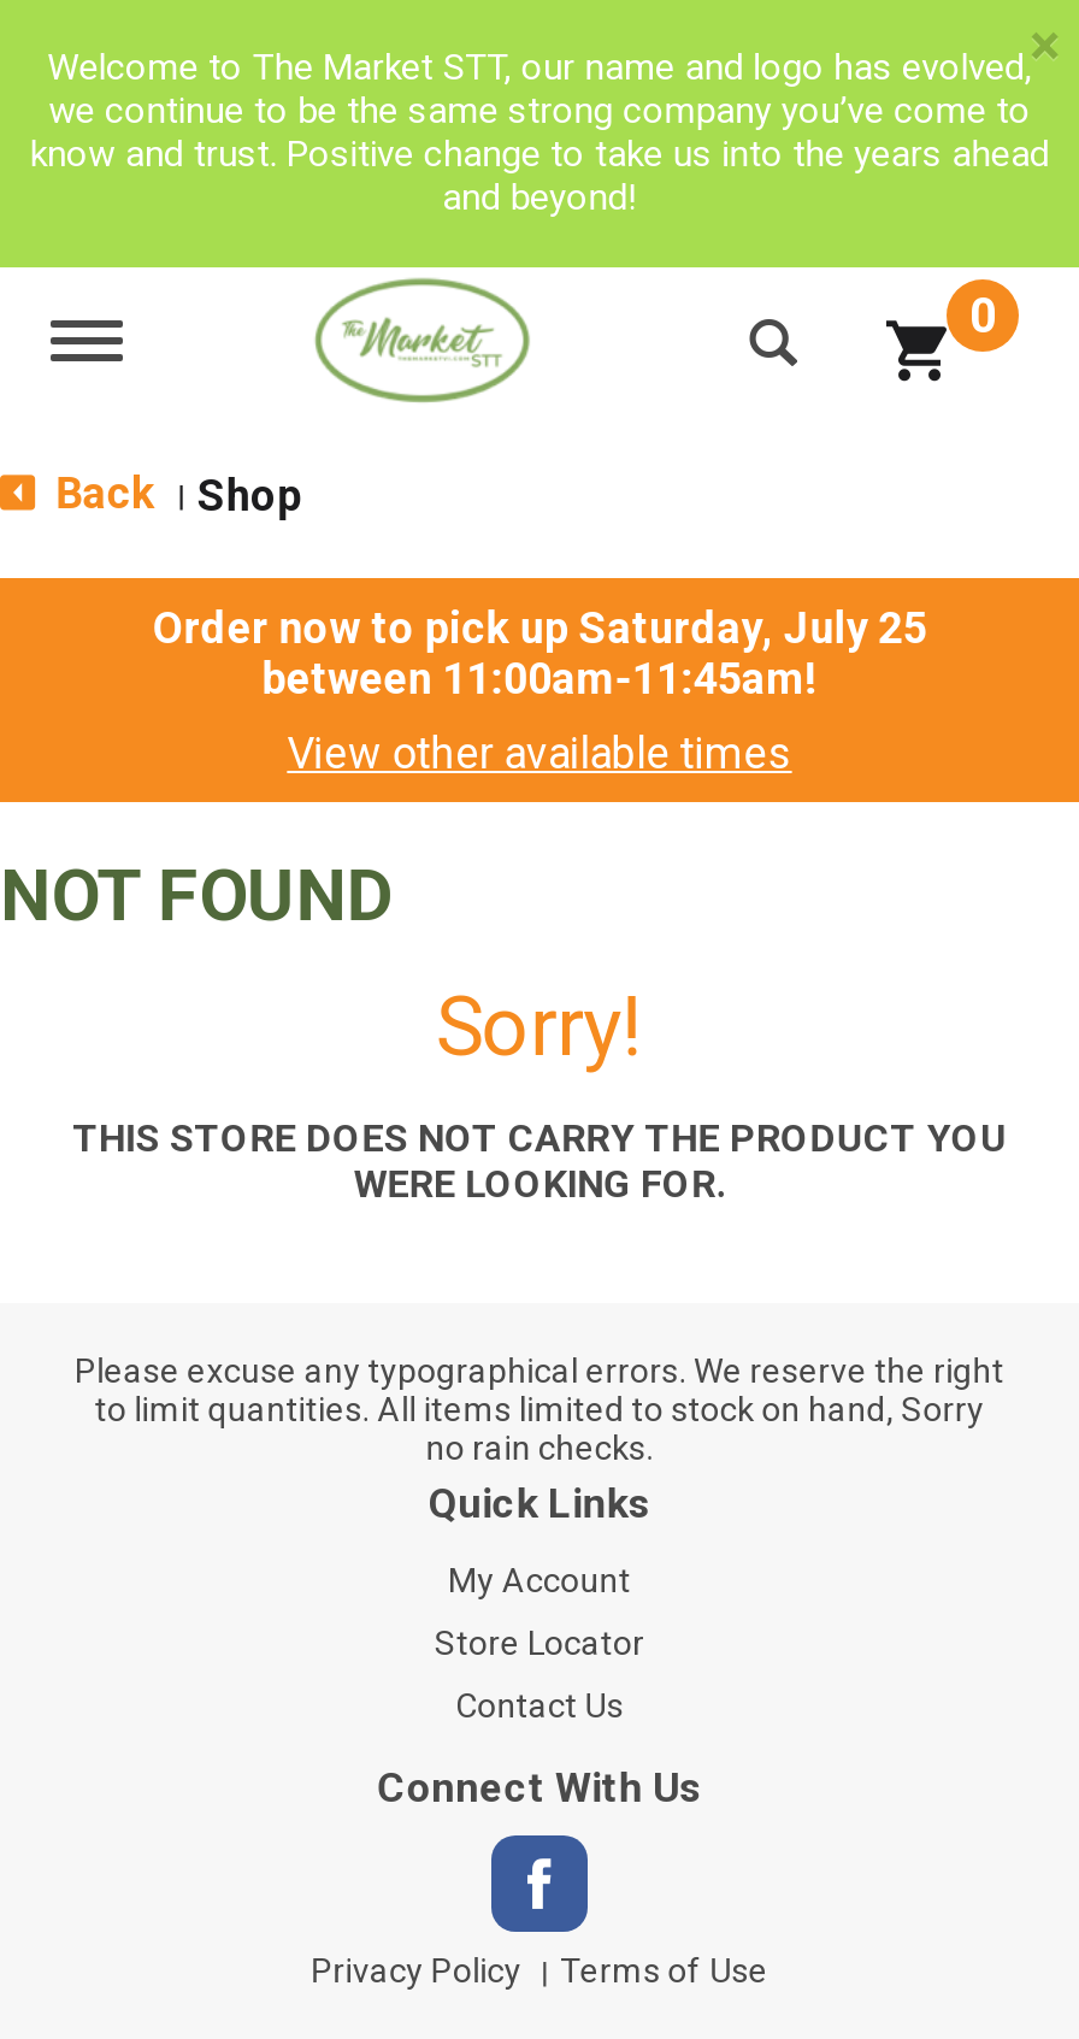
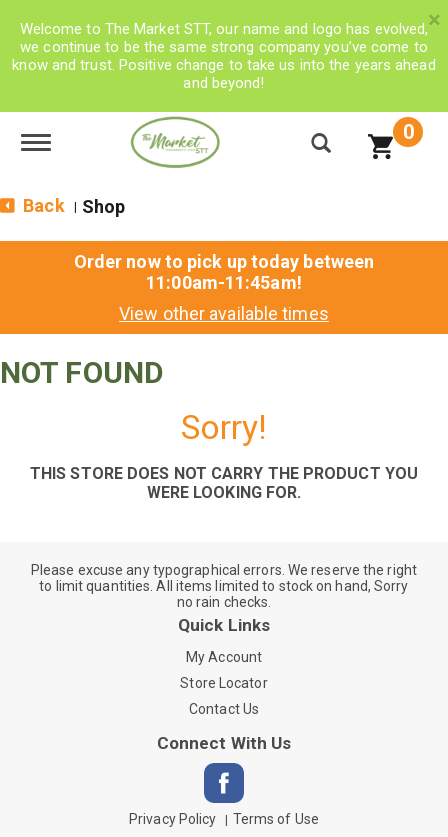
[152,602,927,703] Order now to pick up Saturday, July 25 | between 11:00am-11:45am! -> [74,251,374,293] Order now to pick up today between | 11:00am-11:45am!

